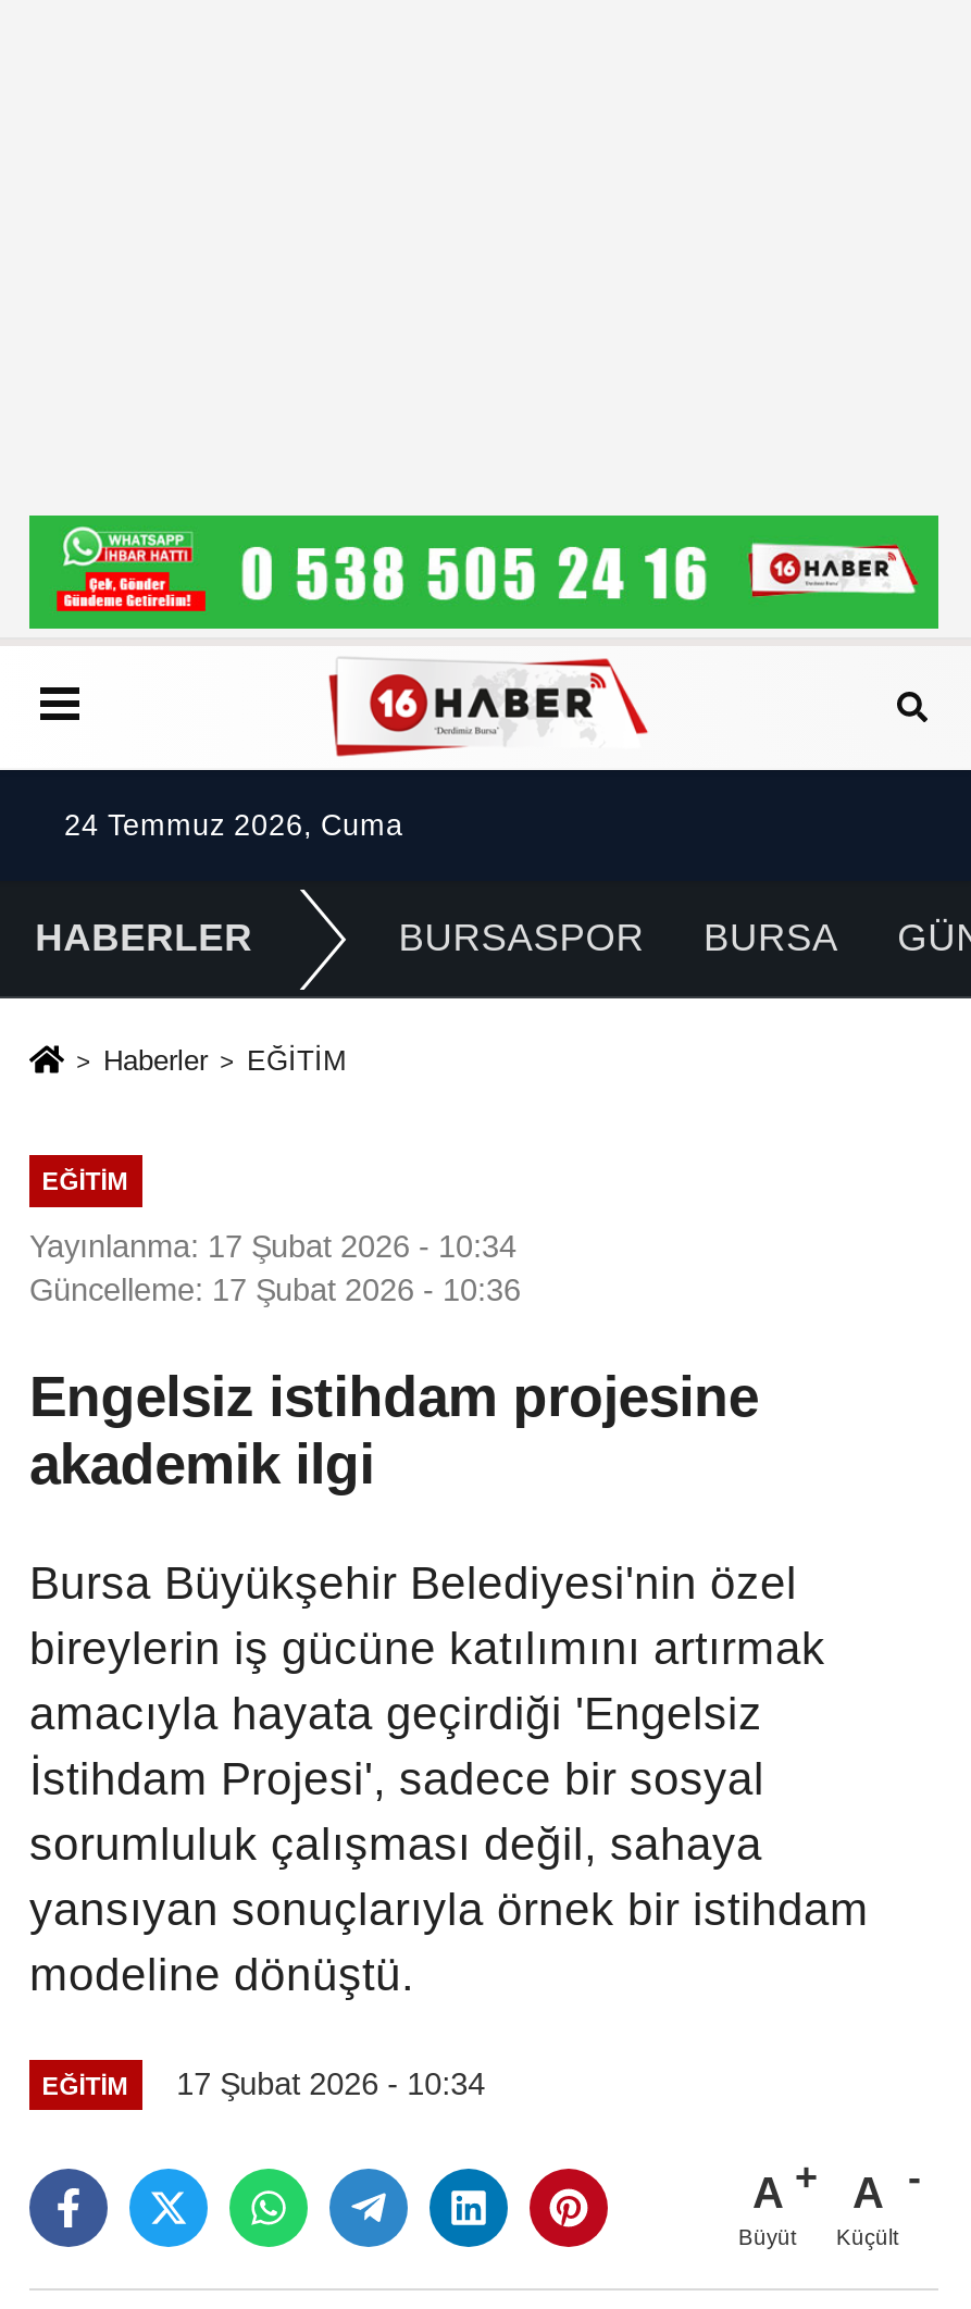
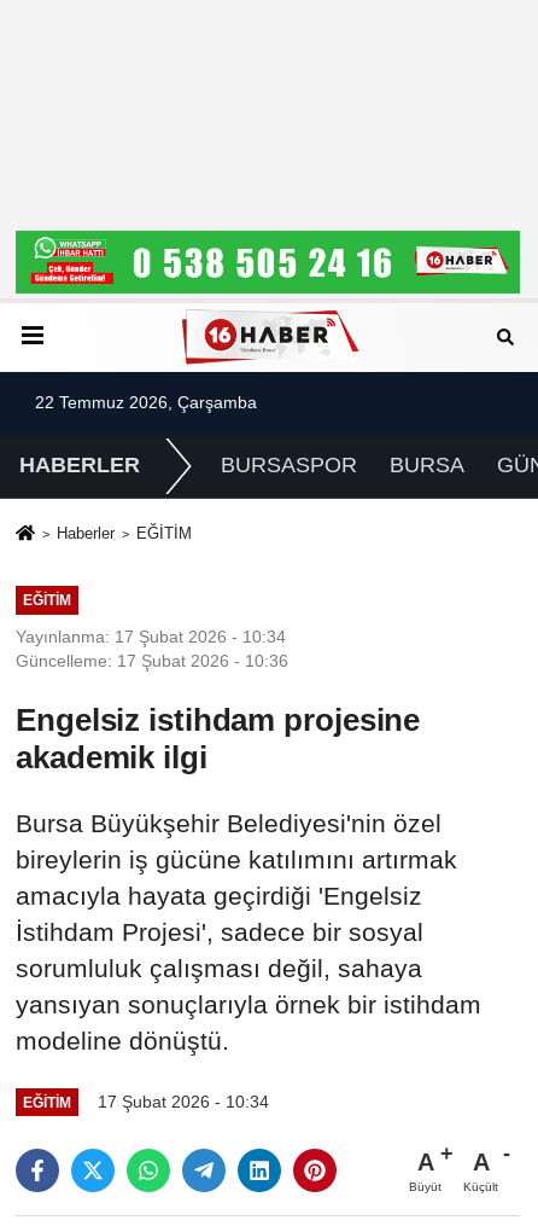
[64,809,403,841] 24 Temmuz 2026, Cuma -> [35,393,257,412] 22 Temmuz 2026, Çarşamba

